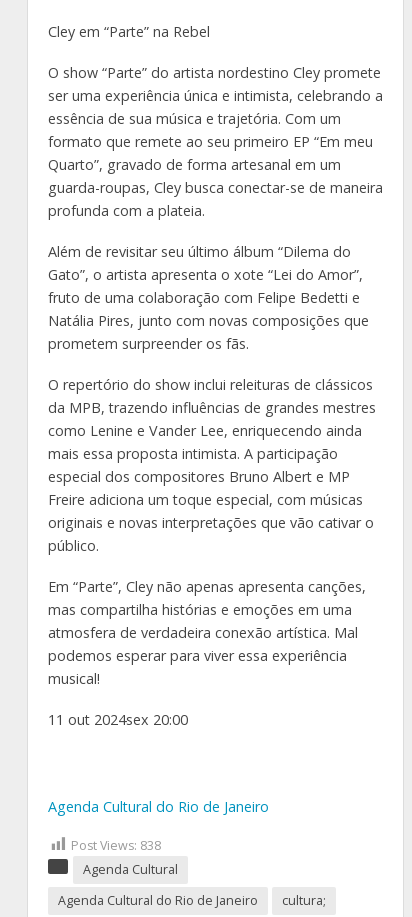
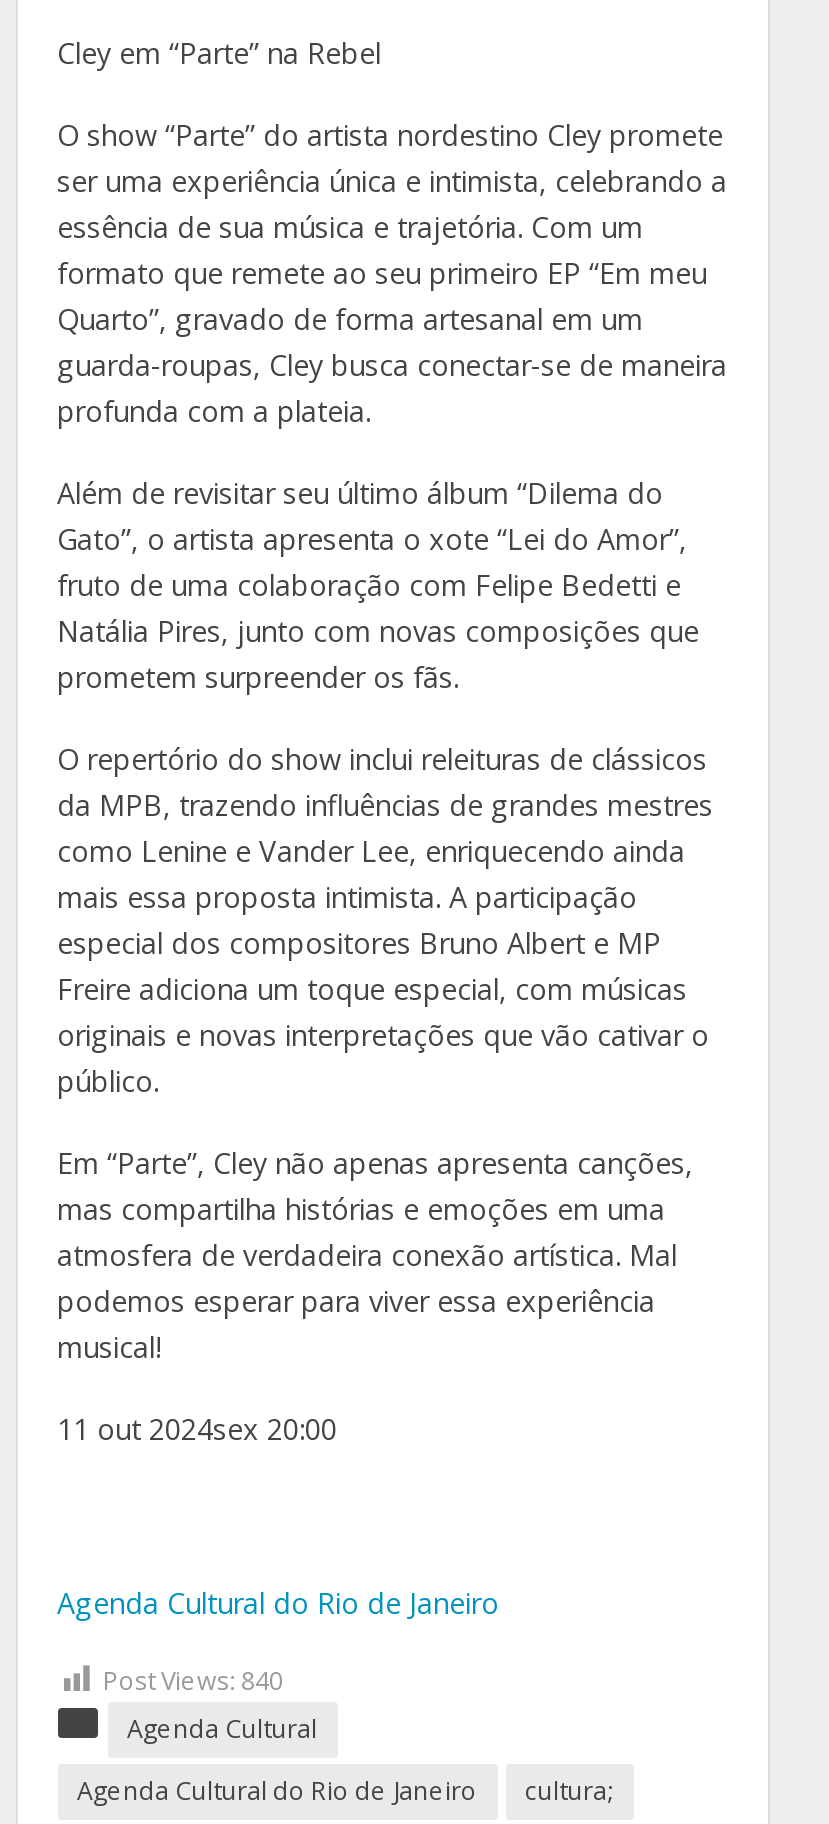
[70,837,160,854] Post Views: 838 -> [103,1664,283,1698] Post Views: 840

